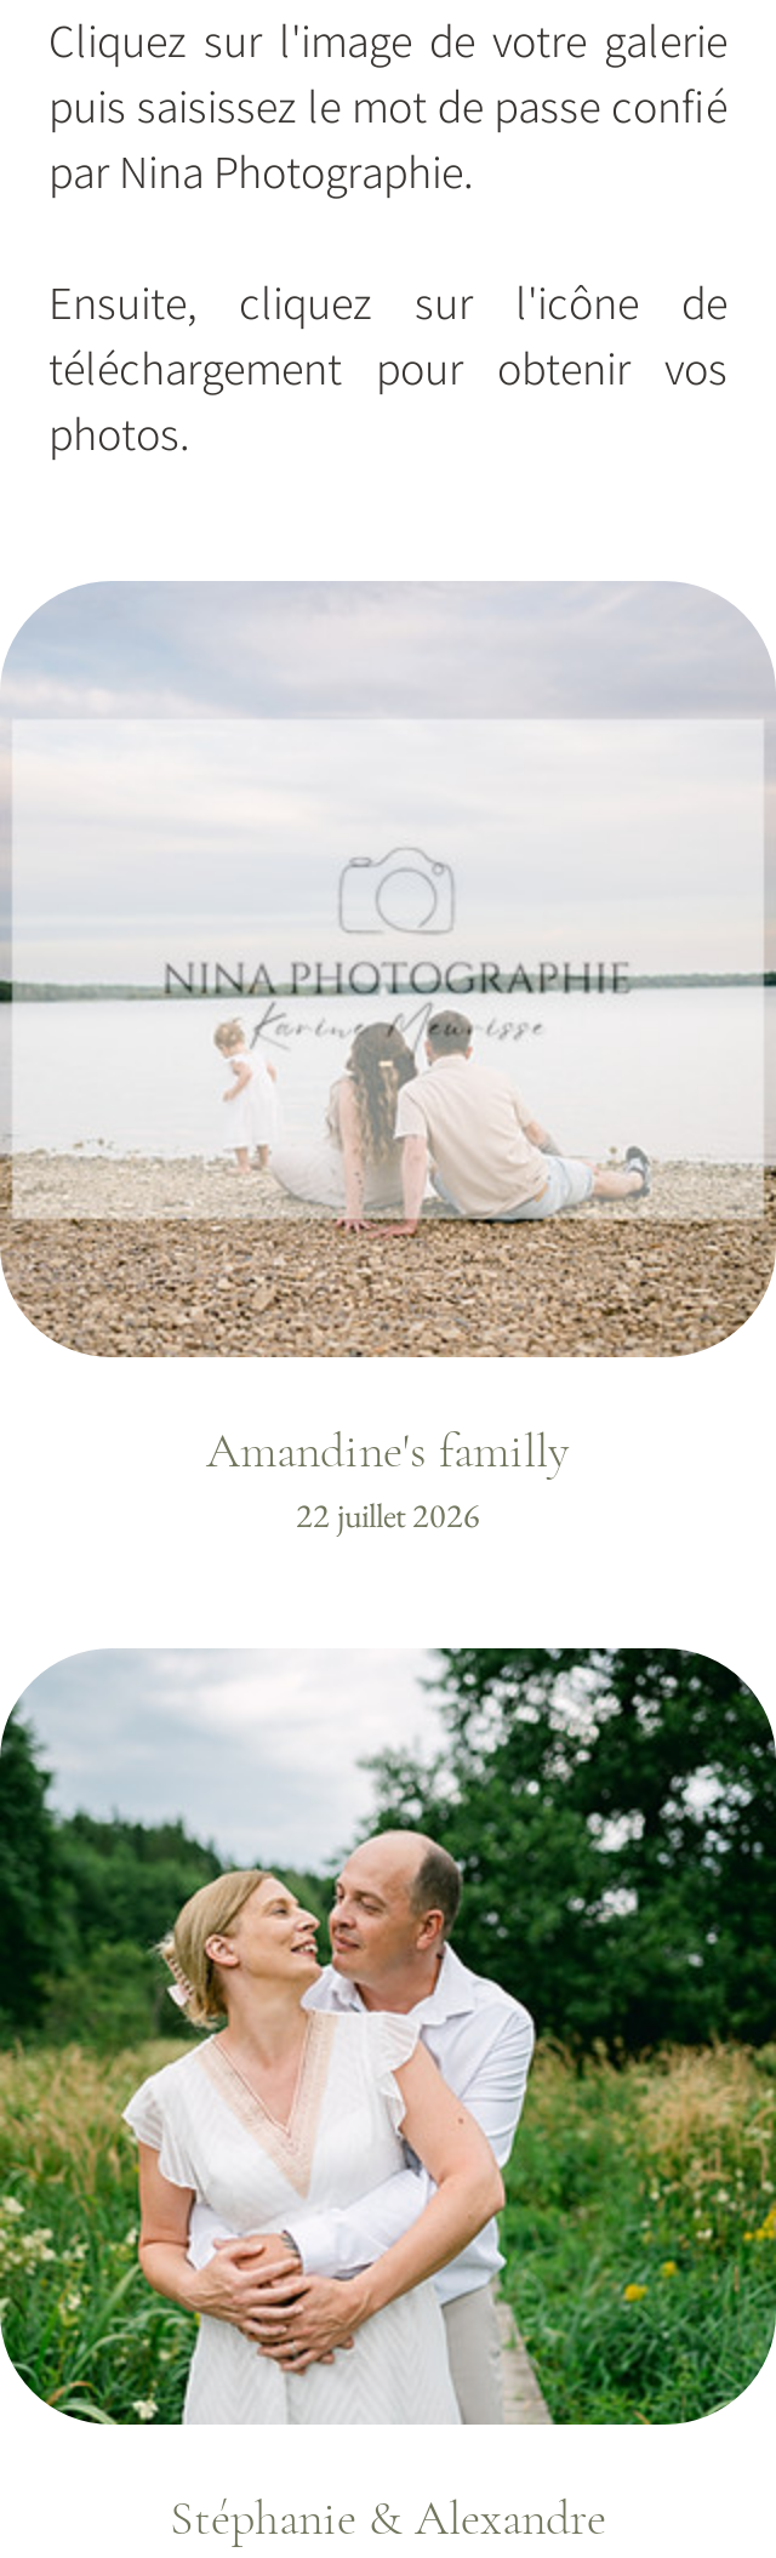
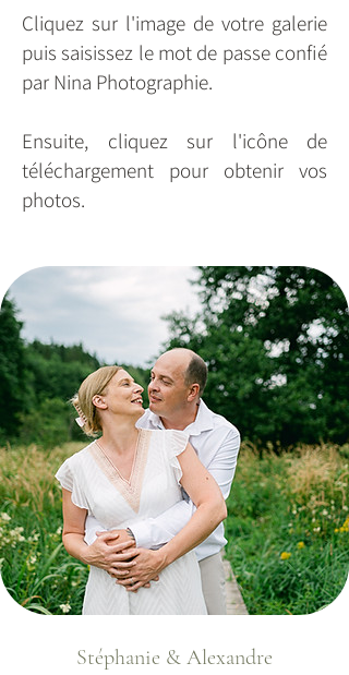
[7,581,769,1537] [image] | Amandine's familly | 22 juillet 2026 -> none

